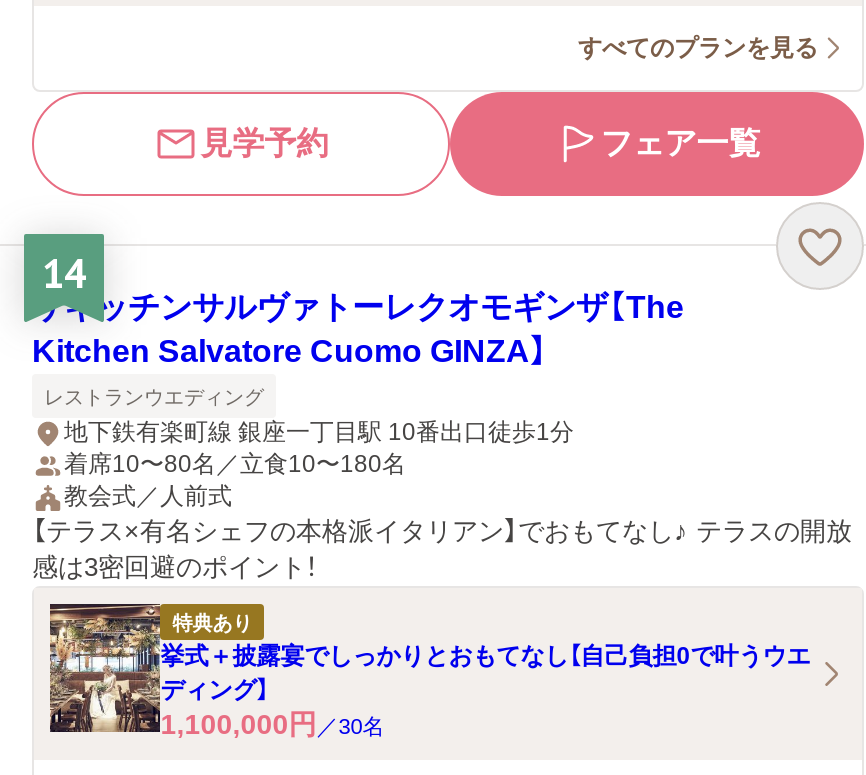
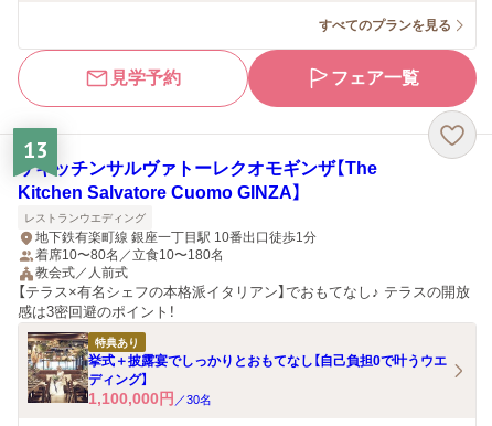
[42,248,86,300] 14 -> [23,136,47,164] 13

